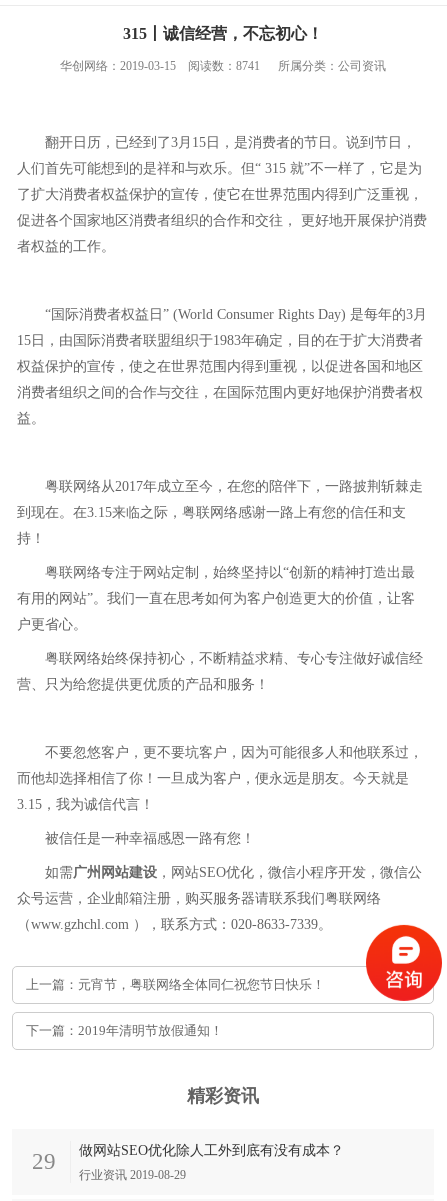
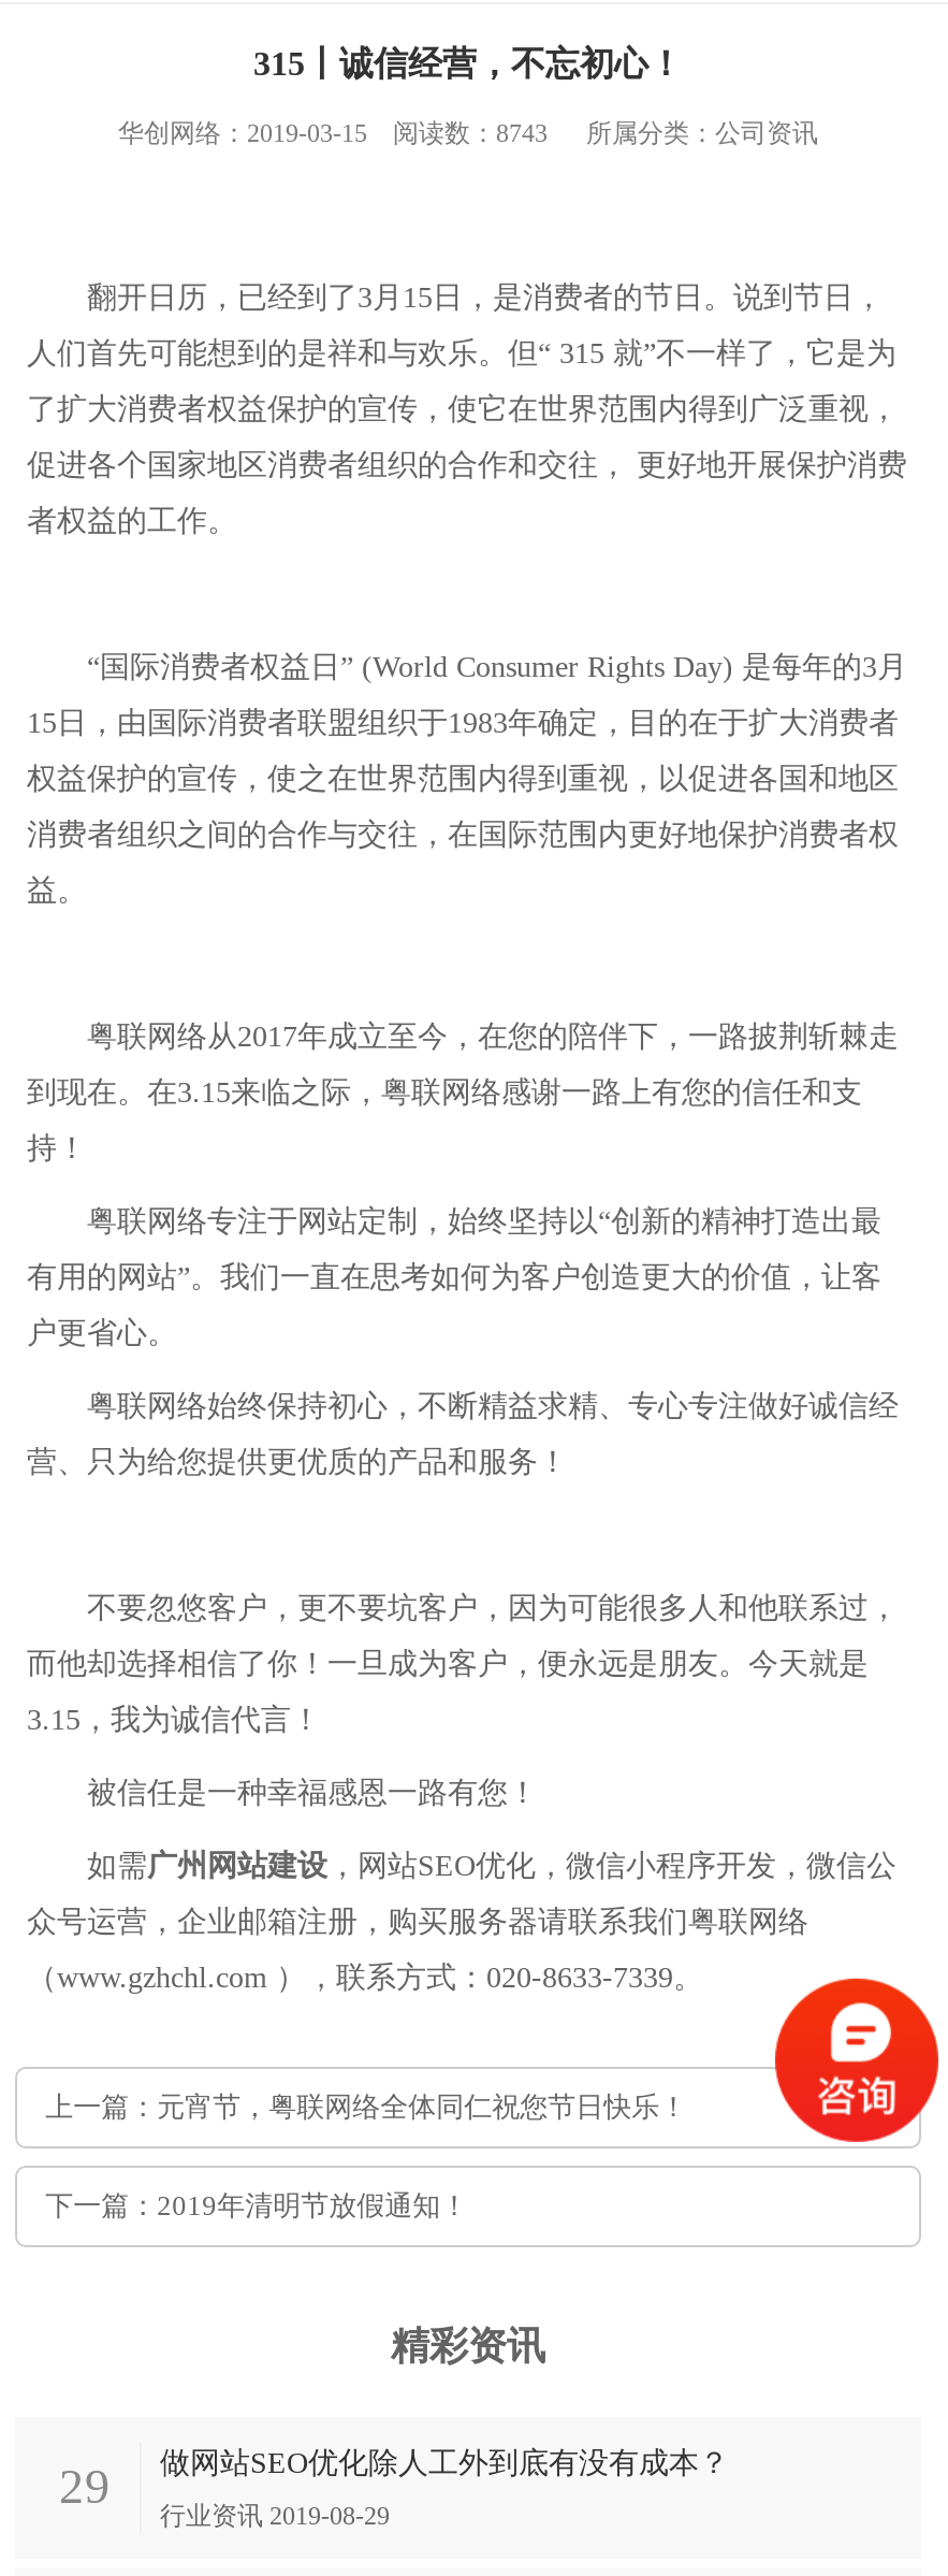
[60,59,386,73] 华创网络：2019-03-15 阅读数：8741 所属分类：公司资讯 -> [118,118,818,148] 华创网络：2019-03-15 阅读数：8743 所属分类：公司资讯

